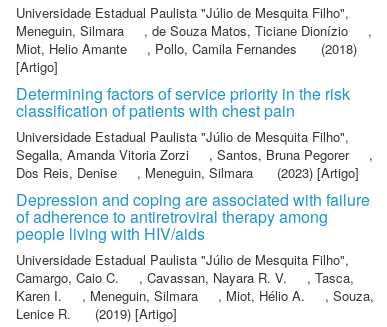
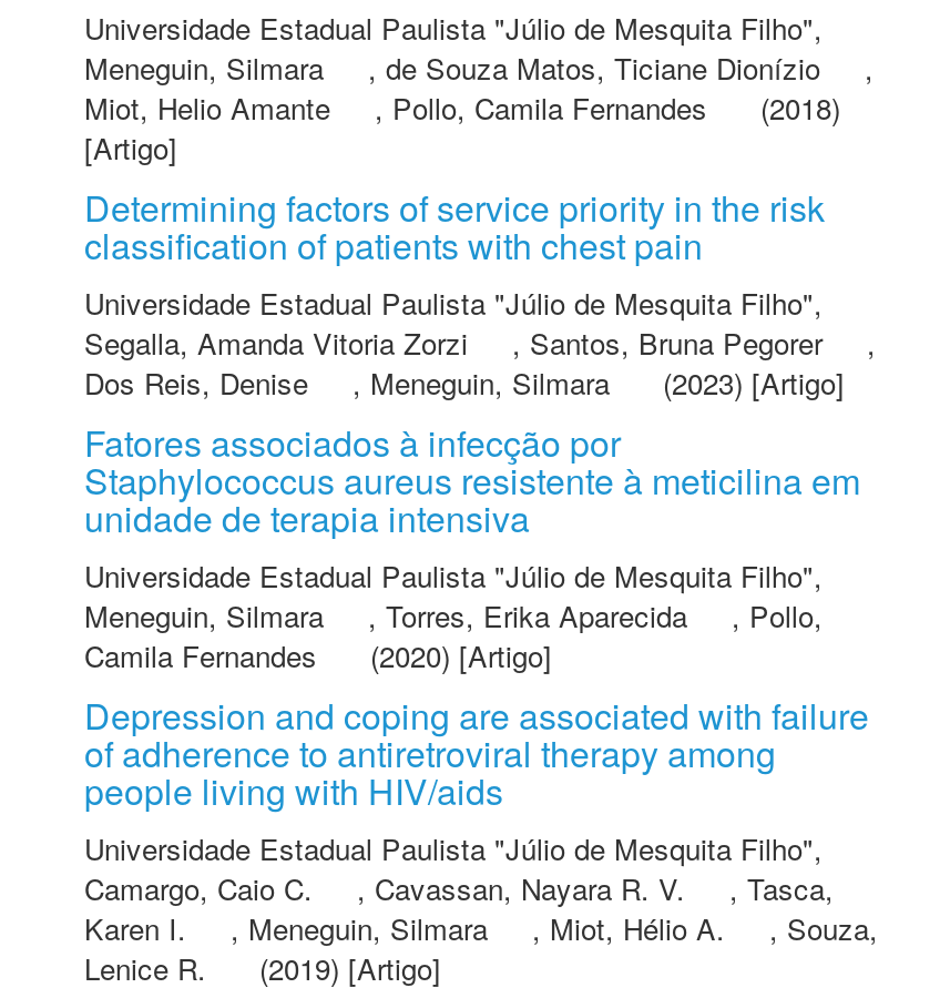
none -> [84,417,860,676] Fatores associados à infecção por | Staphylococcus aureus resistente à meticilina em | unidade de terapia intensiva | Universidade Estadual Paulista "Júlio de Mesquita Filho", | Meneguin, Silmara | , Torres, Erika Aparecida | , Pollo, | Camila Fernandes | (2020) [Artigo]

